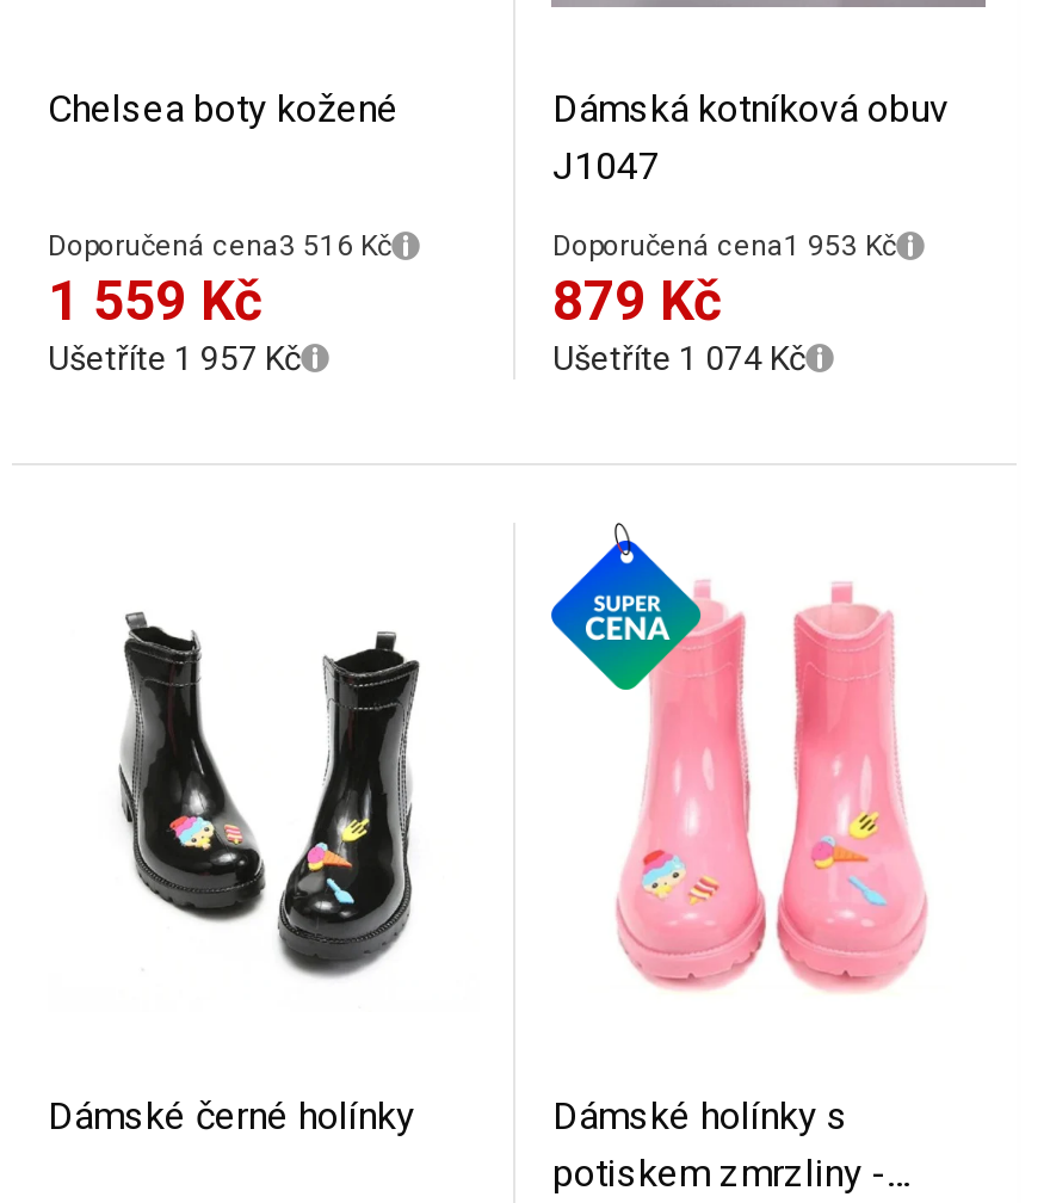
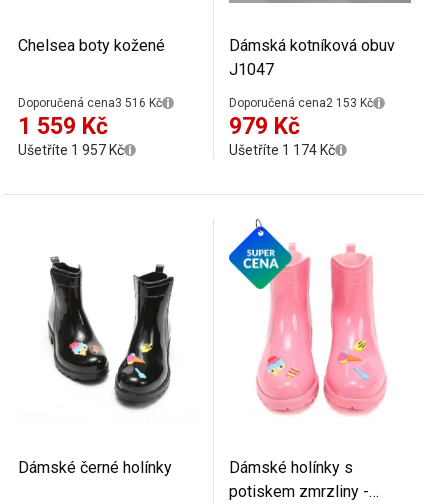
[552,229,896,263] Doporučená cena1 953 Kč -> [229,96,373,110] Doporučená cena2 153 Kč
[552,270,722,334] 879 Kč -> [229,113,300,140] 979 Kč
[552,339,805,377] Ušetříte 1 074 Kč -> [229,142,335,158] Ušetříte 1 174 Kč

